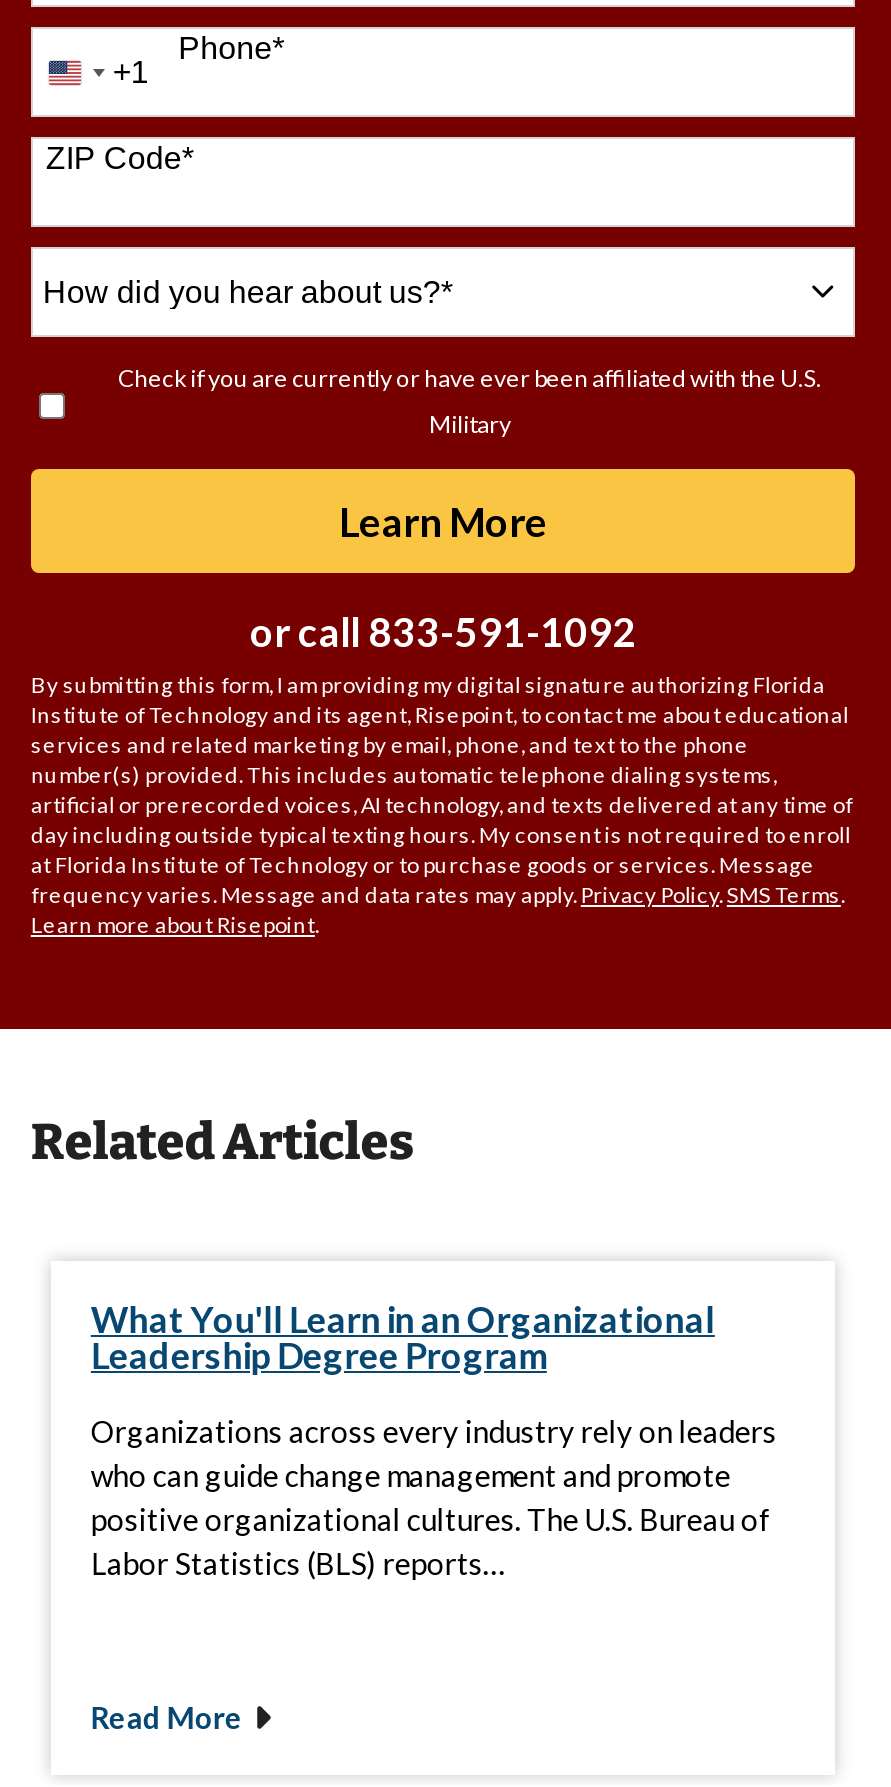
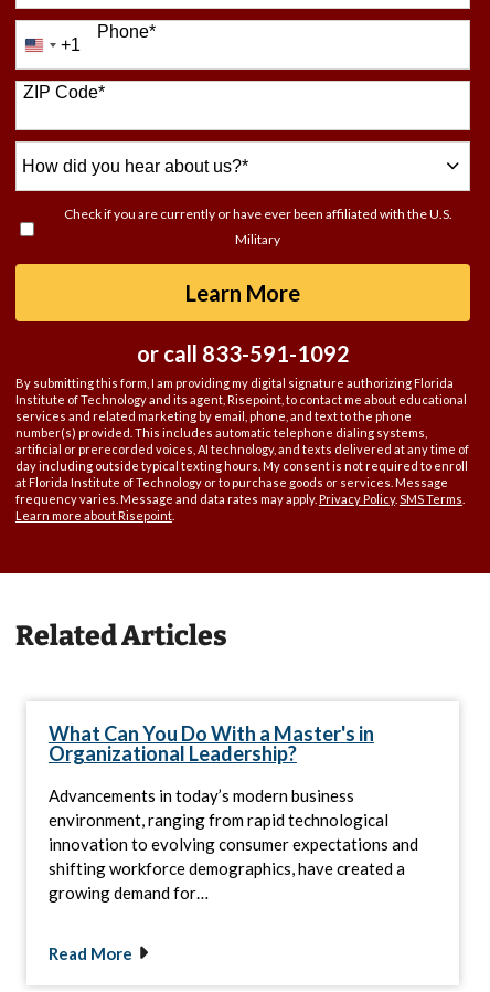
[91,1297,715,1377] What You'll Learn in an Organizational | Leadership Degree Program -> [48,721,374,766] What Can You Do With a Master's in | Organizational Leadership?
[91,1413,777,1581] Organizations across every industry rely on leaders | who can guide change management and promote | positive organizational cultures. The U.S. Bureau of | Labor Statistics (BLS) reports… -> [48,785,418,903] Advancements in today’s modern business | environment, ranging from rapid technological | innovation to evolving consumer expectations and | shifting workforce demographics, have created a | growing demand for…

